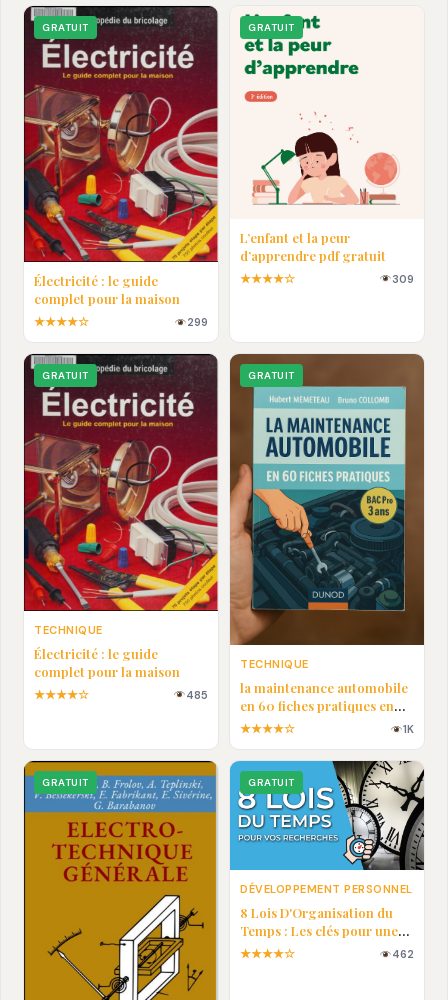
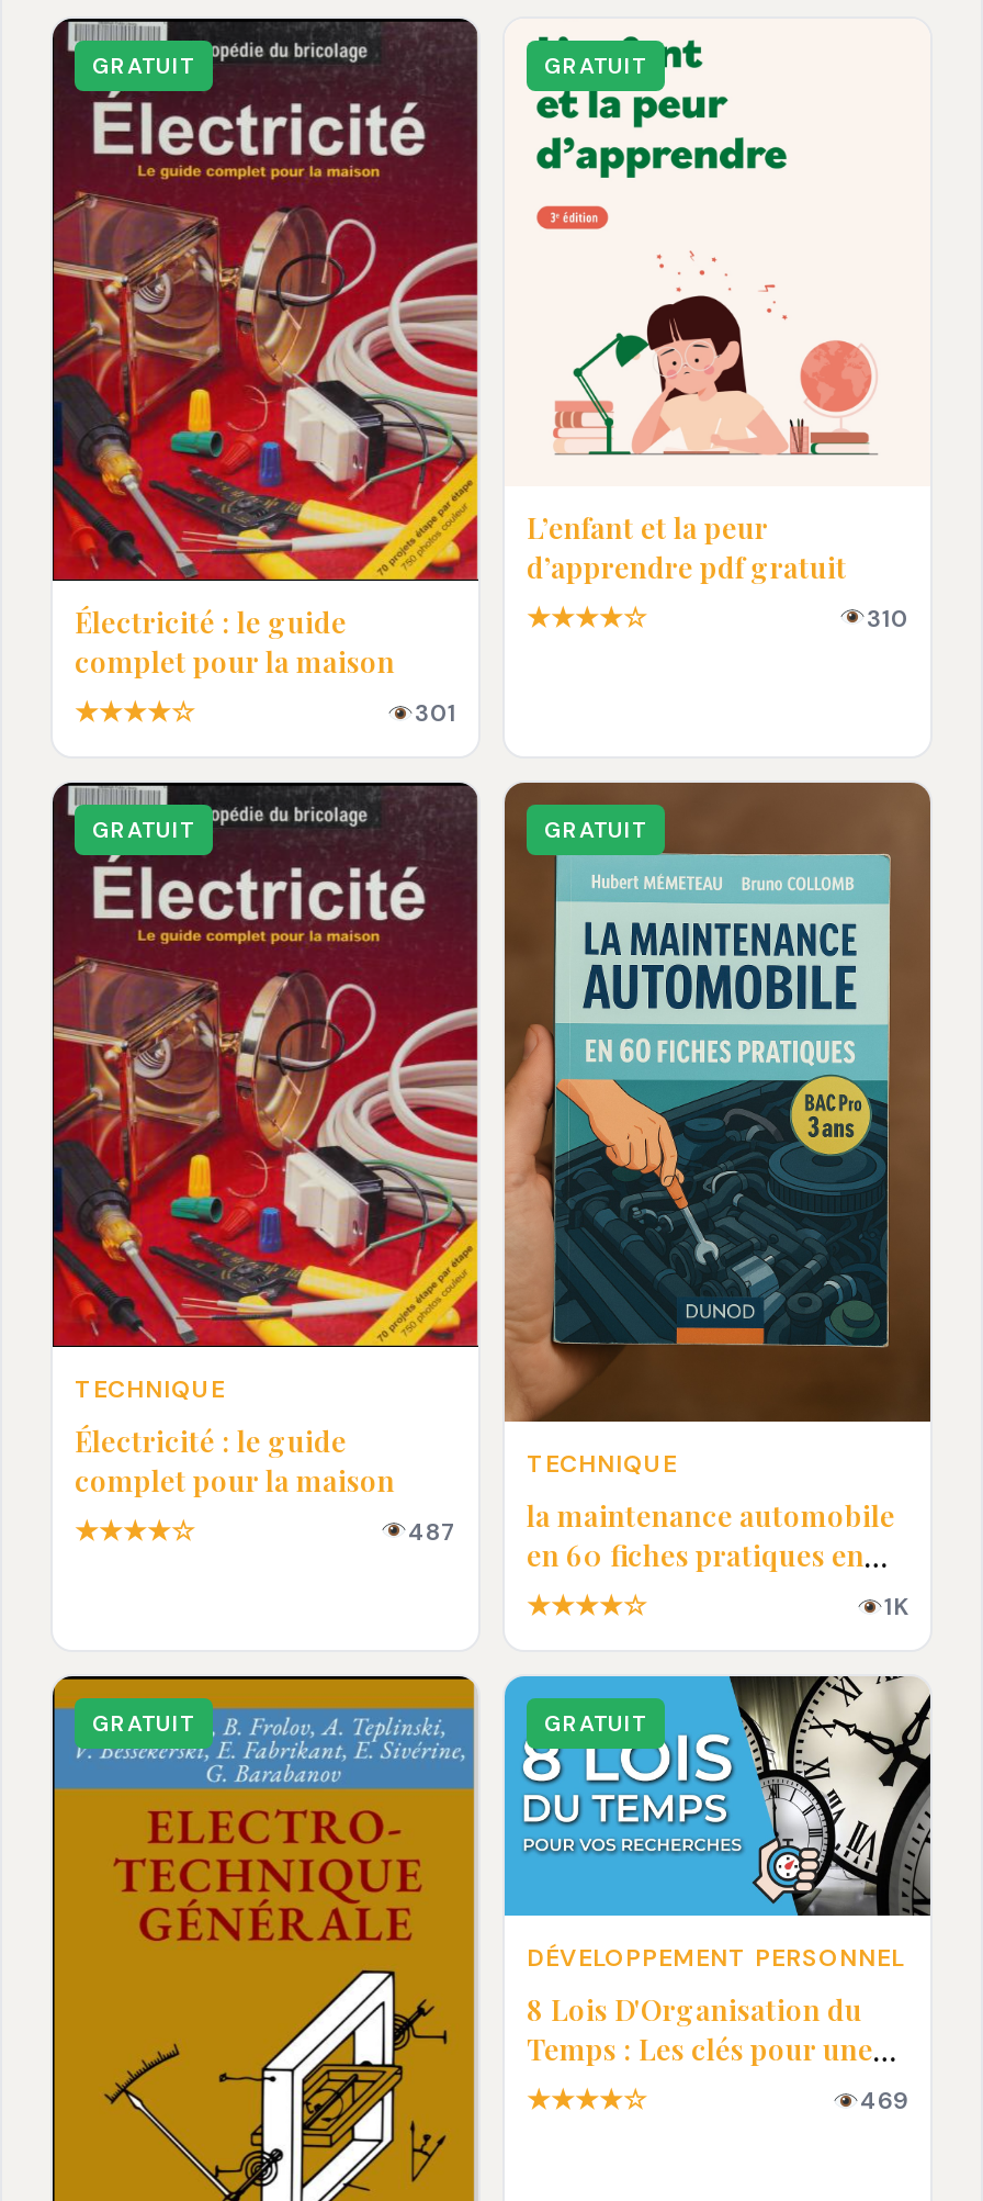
[392,272,414,286] 309 -> [867,602,908,633] 310
[187,315,208,329] 299 -> [415,698,456,728] 301
[186,687,208,701] 485 -> [408,1515,456,1546] 487
[392,947,414,961] 462 -> [860,2086,908,2116] 469

